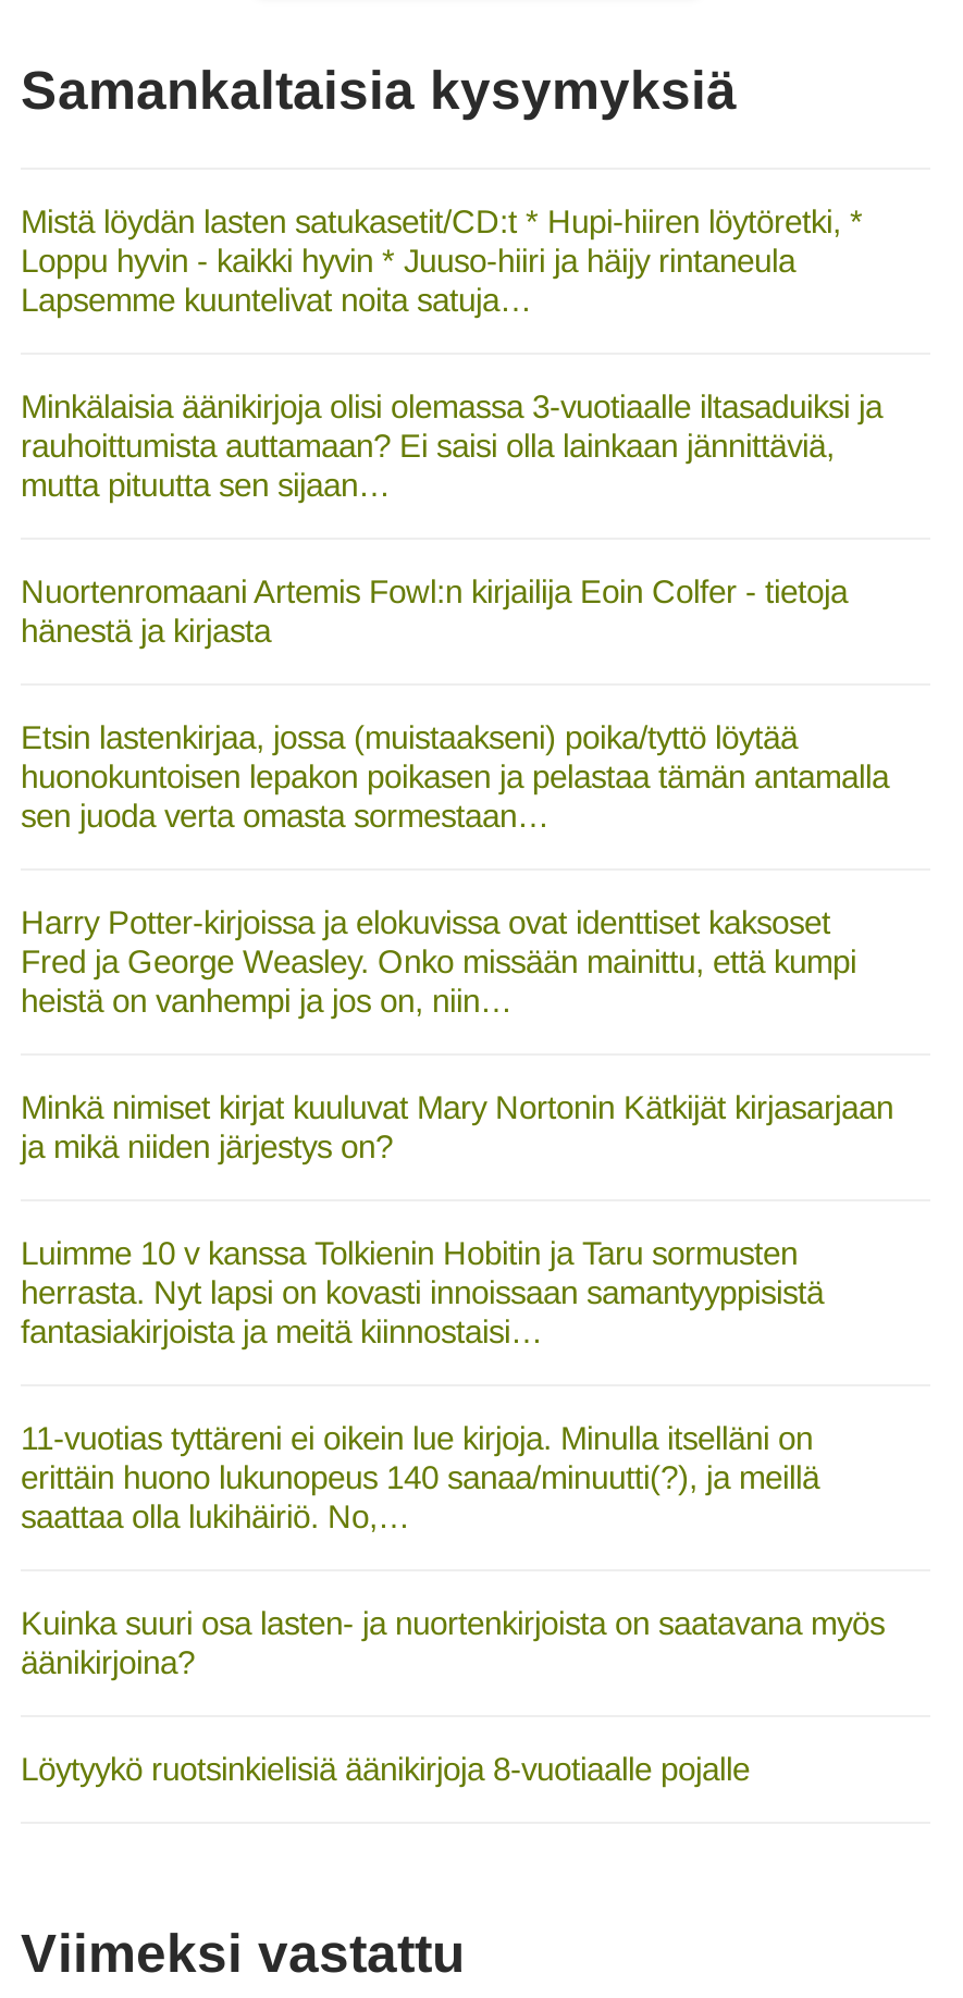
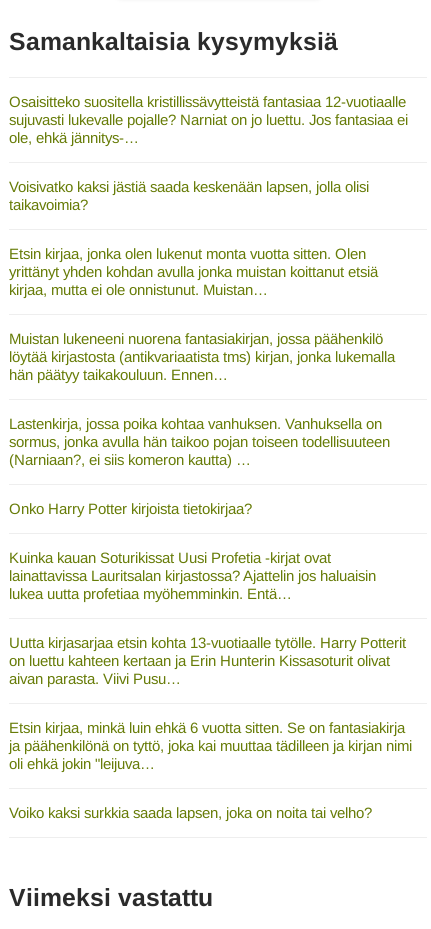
[21,203,863,319] Mistä löydän lasten satukasetit/CD:t * Hupi-hiiren löytöretki, * | Loppu hyvin - kaikki hyvin * Juuso-hiiri ja häijy rintaneula | Lapsemme kuuntelivat noita satuja… -> [9,93,408,146] Osaisitteko suositella kristillissävytteistä fantasiaa 12-vuotiaalle | sujuvasti lukevalle pojalle? Narniat on jo luettu. Jos fantasiaa ei | ole, ehkä jännitys-…
[21,388,882,504] Minkälaisia äänikirjoja olisi olemassa 3-vuotiaalle iltasaduiksi ja | rauhoittumista auttamaan? Ei saisi olla lainkaan jännittäviä, | mutta pituutta sen sijaan… -> [9,178,369,213] Voisivatko kaksi jästiä saada keskenään lapsen, jolla olisi | taikavoimia?
[21,573,848,649] Nuortenromaani Artemis Fowl:n kirjailija Eoin Colfer - tietoja | hänestä ja kirjasta -> [9,245,378,298] Etsin kirjaa, jonka olen lukenut monta vuotta sitten. Olen | yrittänyt yhden kohdan avulla jonka muistan koittanut etsiä | kirjaa, mutta ei ole onnistunut. Muistan…
[21,719,889,834] Etsin lastenkirjaa, jossa (muistaakseni) poika/tyttö löytää | huonokuntoisen lepakon poikasen ja pelastaa tämän antamalla | sen juoda verta omasta sormestaan… -> [9,330,395,383] Muistan lukeneeni nuorena fantasiakirjan, jossa päähenkilö | löytää kirjastosta (antikvariaatista tms) kirjan, jonka lukemalla | hän päätyy taikakouluun. Ennen…
[21,904,856,1019] Harry Potter-kirjoissa ja elokuvissa ovat identtiset kaksoset | Fred ja George Weasley. Onko missään mainittu, että kumpi | heistä on vanhempi ja jos on, niin… -> [9,415,390,468] Lastenkirja, jossa poika kohtaa vanhuksen. Vanhuksella on | sormus, jonka avulla hän taikoo pojan toiseen todellisuuteen | (Narniaan?, ei siis komeron kautta) …
[21,1088,893,1165] Minkä nimiset kirjat kuuluvat Mary Nortonin Kätkijät kirjasarjaan | ja mikä niiden järjestys on? -> [9,500,252,517] Onko Harry Potter kirjoista tietokirjaa?
[21,1234,824,1350] Luimme 10 v kanssa Tolkienin Hobitin ja Taru sormusten | herrasta. Nyt lapsi on kovasti innoissaan samantyyppisistä | fantasiakirjoista ja meitä kiinnostaisi… -> [9,549,376,602] Kuinka kauan Soturikissat Uusi Profetia -kirjat ovat | lainattavissa Lauritsalan kirjastossa? Ajattelin jos haluaisin | lukea uutta profetiaa myöhemminkin. Entä…
[21,1419,819,1534] 11-vuotias tyttäreni ei oikein lue kirjoja. Minulla itselläni on | erittäin huono lukunopeus 140 sanaa/minuutti(?), ja meillä | saattaa olla lukihäiriö. No,… -> [9,634,406,687] Uutta kirjasarjaa etsin kohta 13-vuotiaalle tytölle. Harry Potterit | on luettu kahteen kertaan ja Erin Hunterin Kissasoturit olivat | aivan parasta. Viivi Pusu…
[21,1604,885,1680] Kuinka suuri osa lasten- ja nuortenkirjoista on saatavana myös | äänikirjoina? -> [9,719,412,772] Etsin kirjaa, minkä luin ehkä 6 vuotta sitten. Se on fantasiakirja | ja päähenkilönä on tyttö, joka kai muuttaa tädilleen ja kirjan nimi | oli ehkä jokin "leijuva…
[21,1750,750,1787] Löytyykö ruotsinkielisiä äänikirjoja 8-vuotiaalle pojalle -> [9,804,372,821] Voiko kaksi surkkia saada lapsen, joka on noita tai velho?

